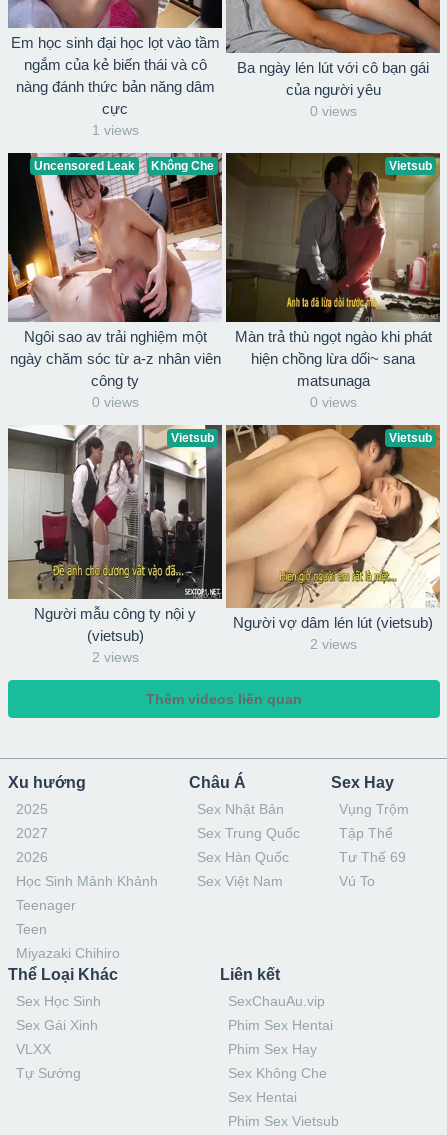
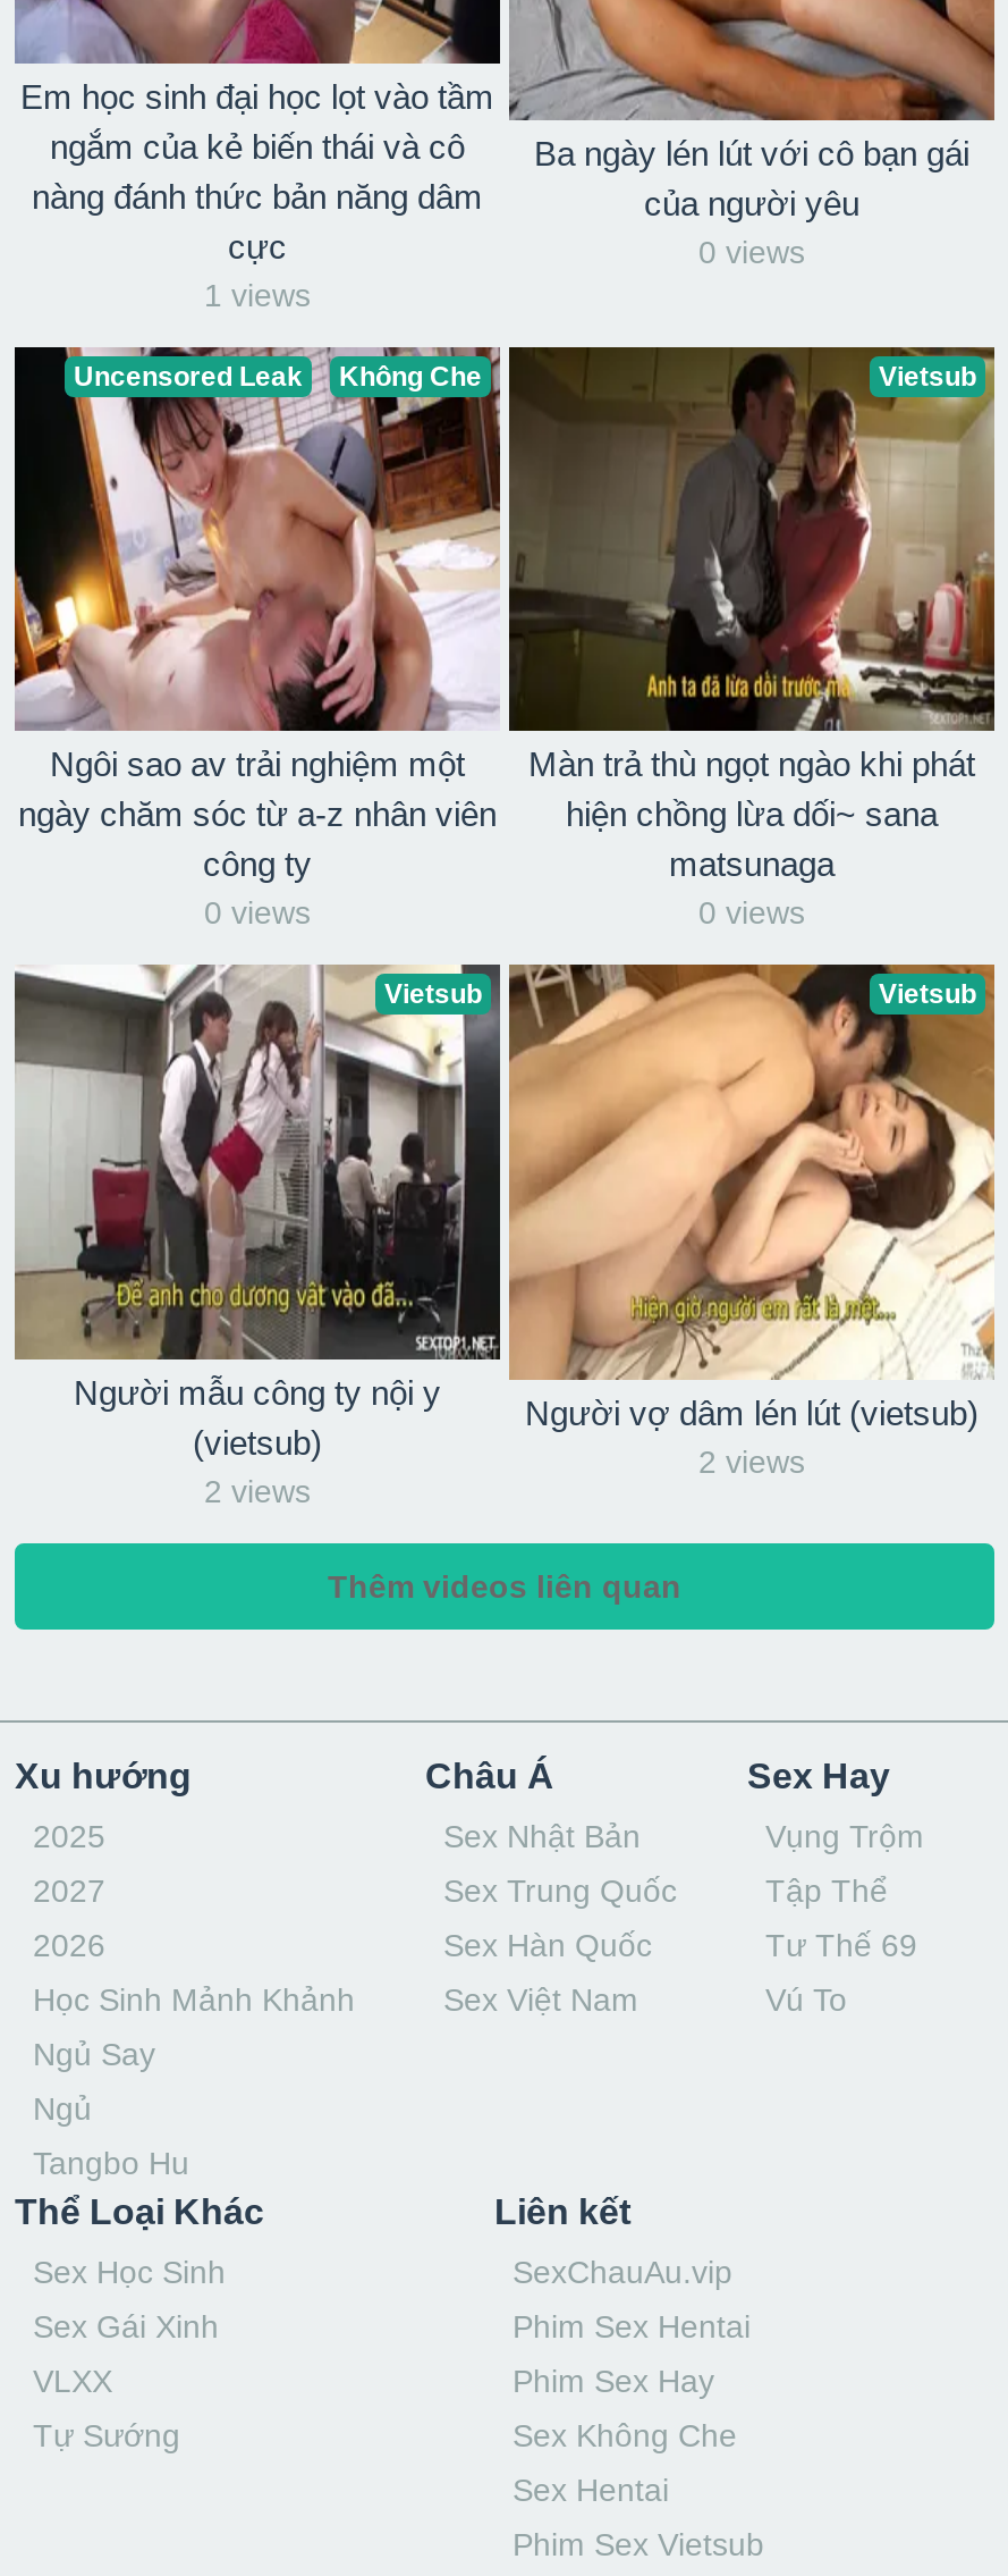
[16,897,76,913] Teenager -> [33,2036,155,2072] Ngủ Say
[16,921,47,937] Teen -> [33,2090,92,2127] Ngủ
[16,945,120,961] Miyazaki Chihiro -> [33,2145,189,2181] Tangbo Hu

